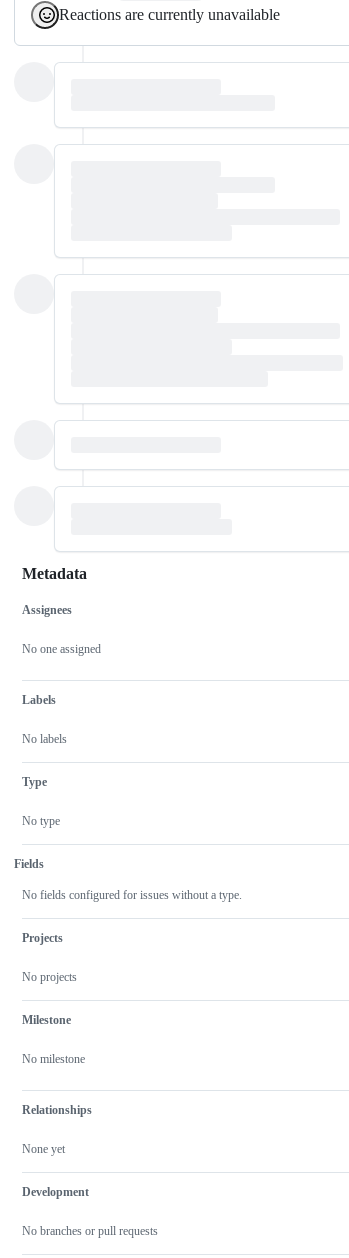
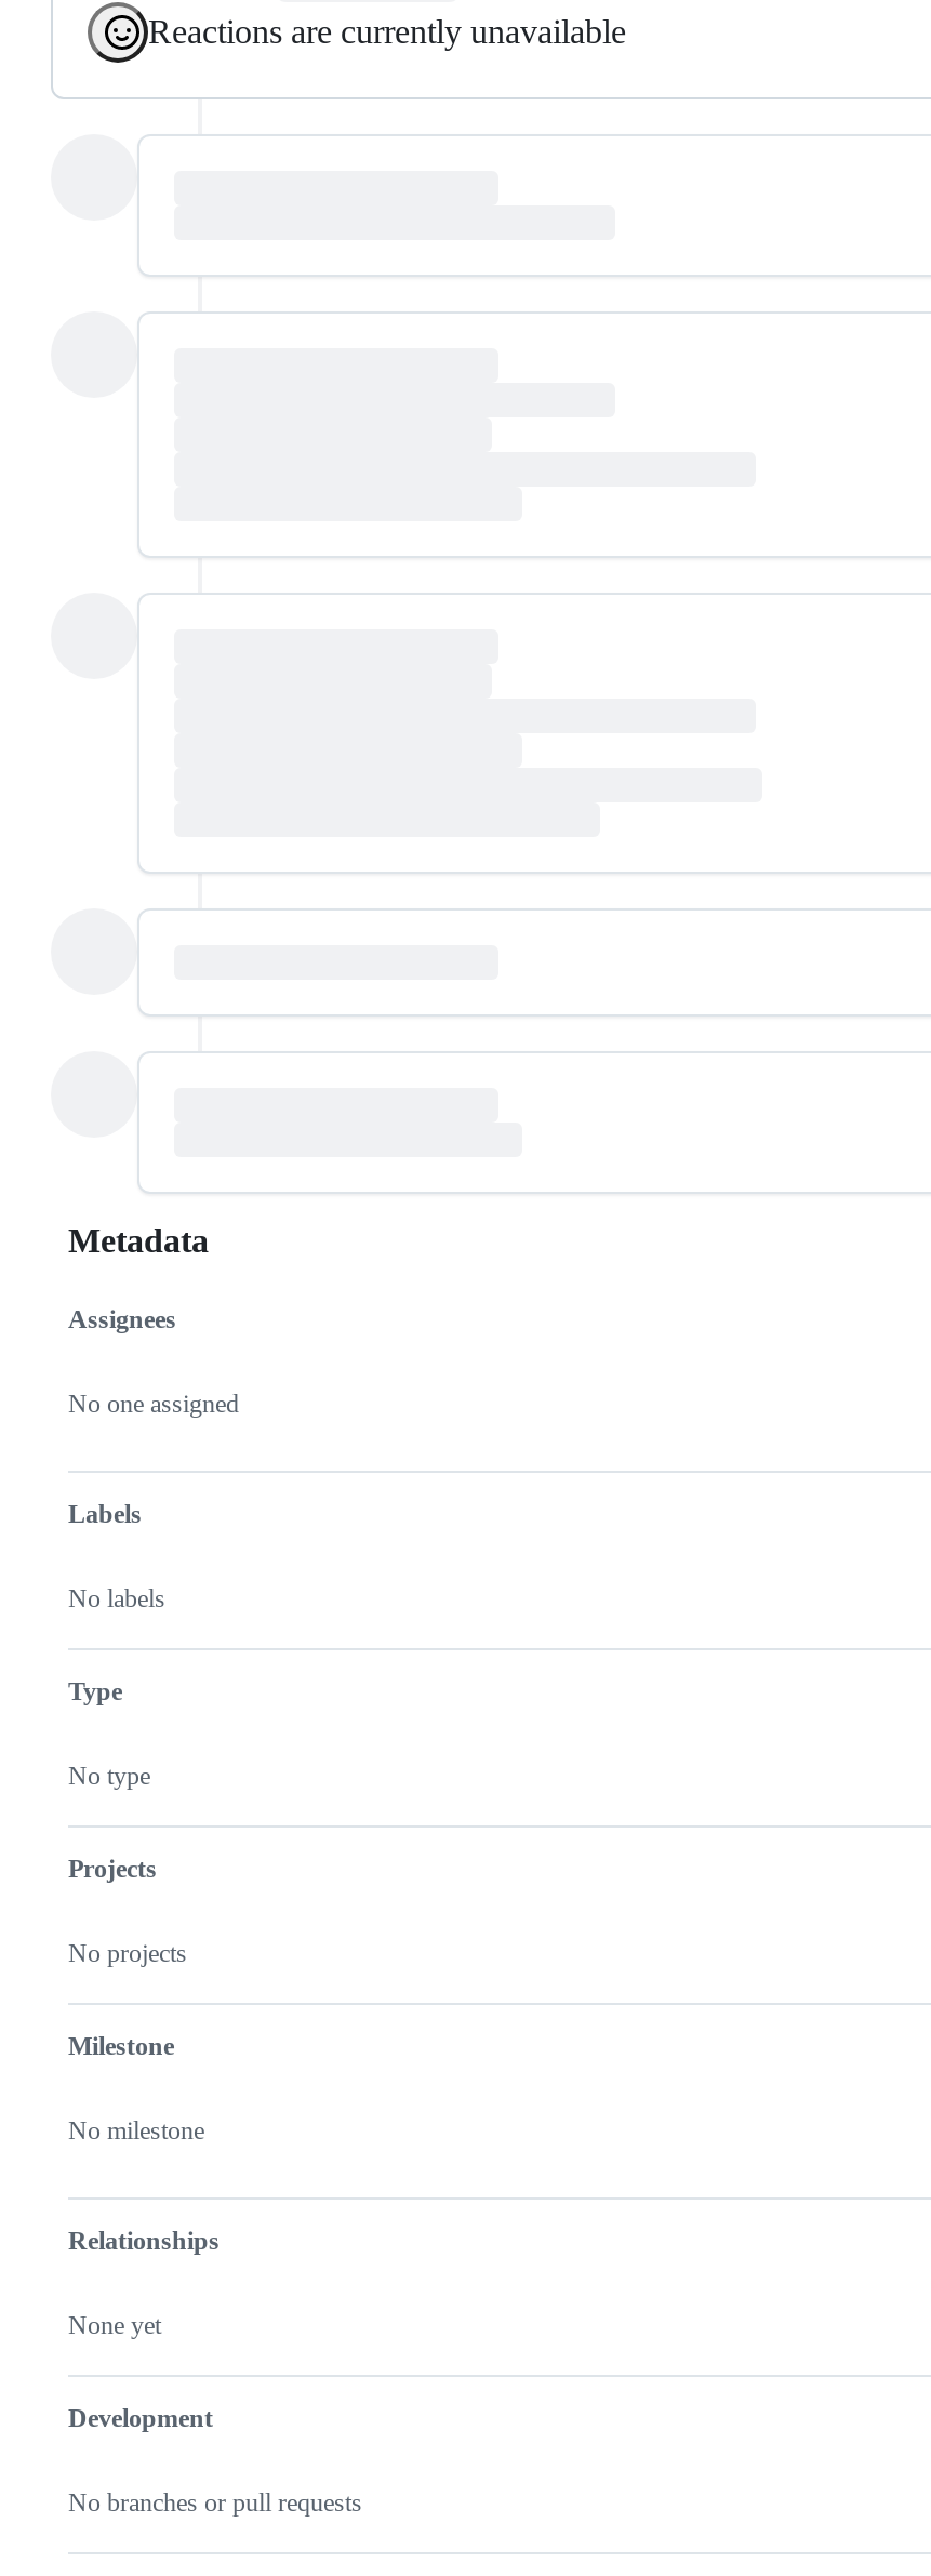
[14,857,242,902] Fields | No fields configured for issues without a type. -> none

